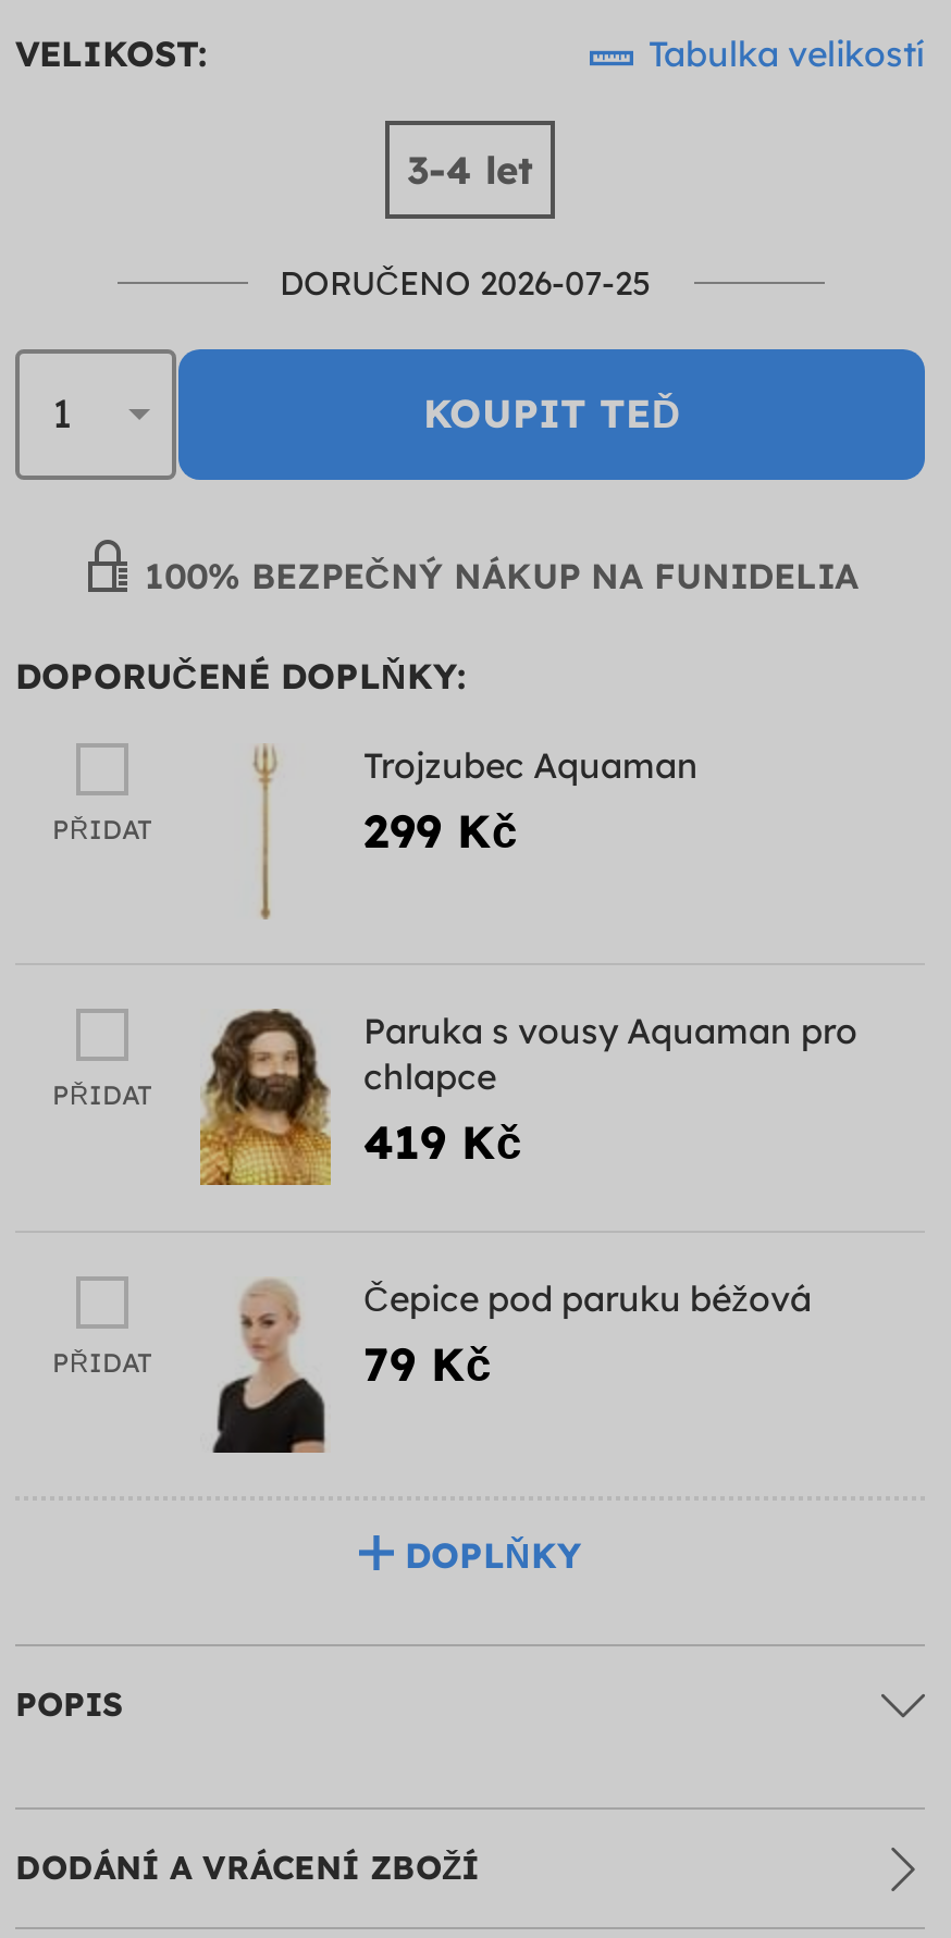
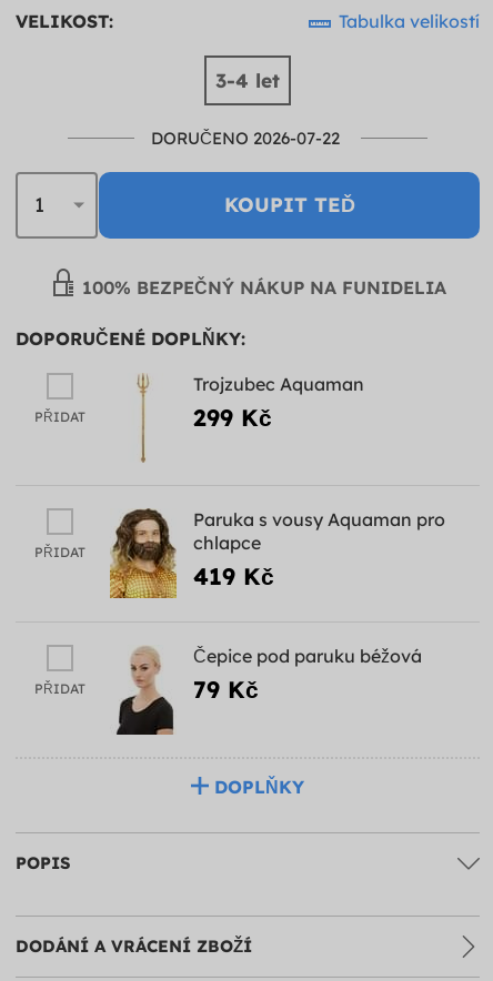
[280,262,652,303] DORUČENO 2026-07-25 -> [151,127,340,148] DORUČENO 2026-07-22

